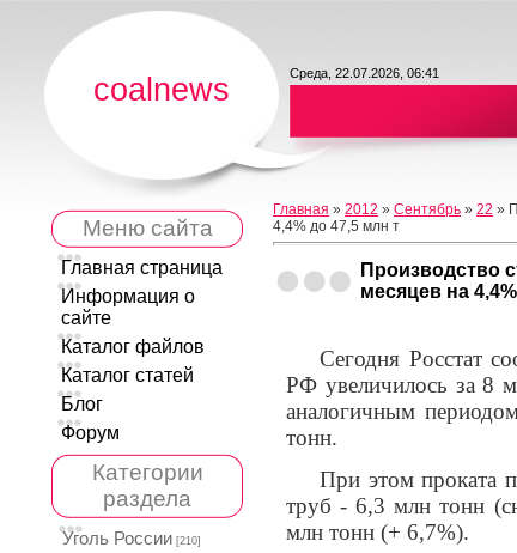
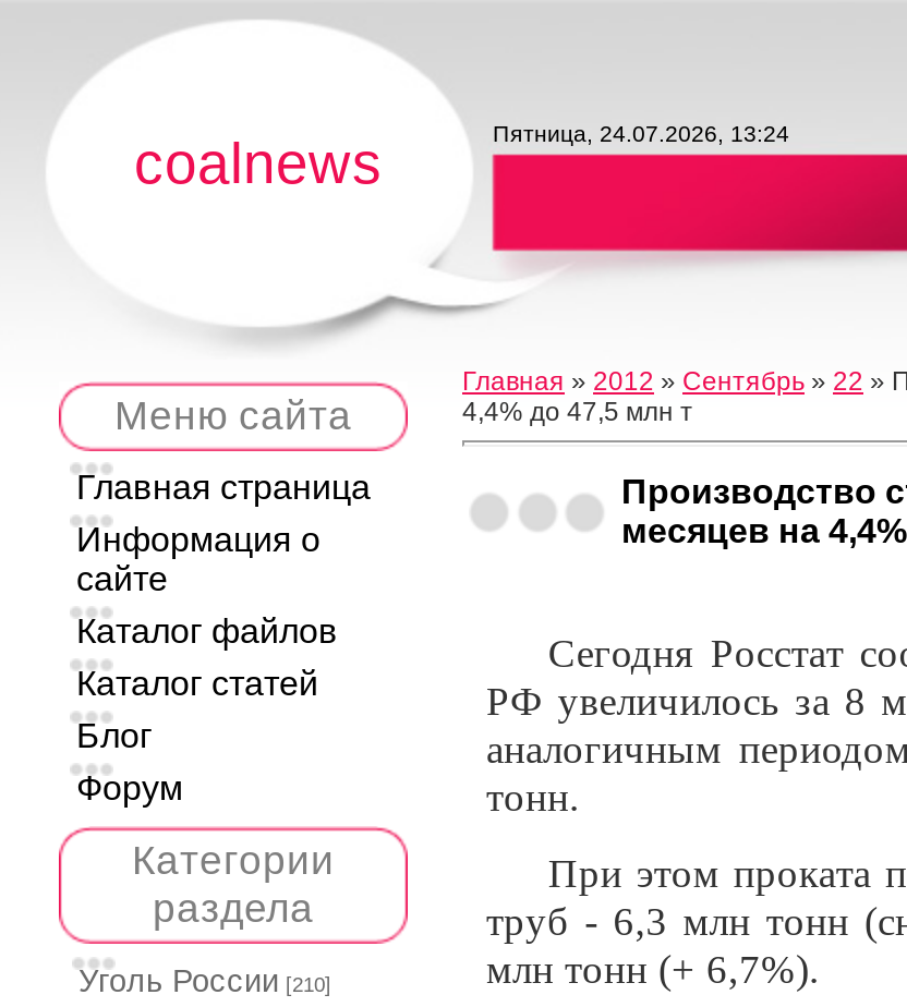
[290,66,439,80] Среда, 22.07.2026, 06:41 -> [493,120,789,146] Пятница, 24.07.2026, 13:24

